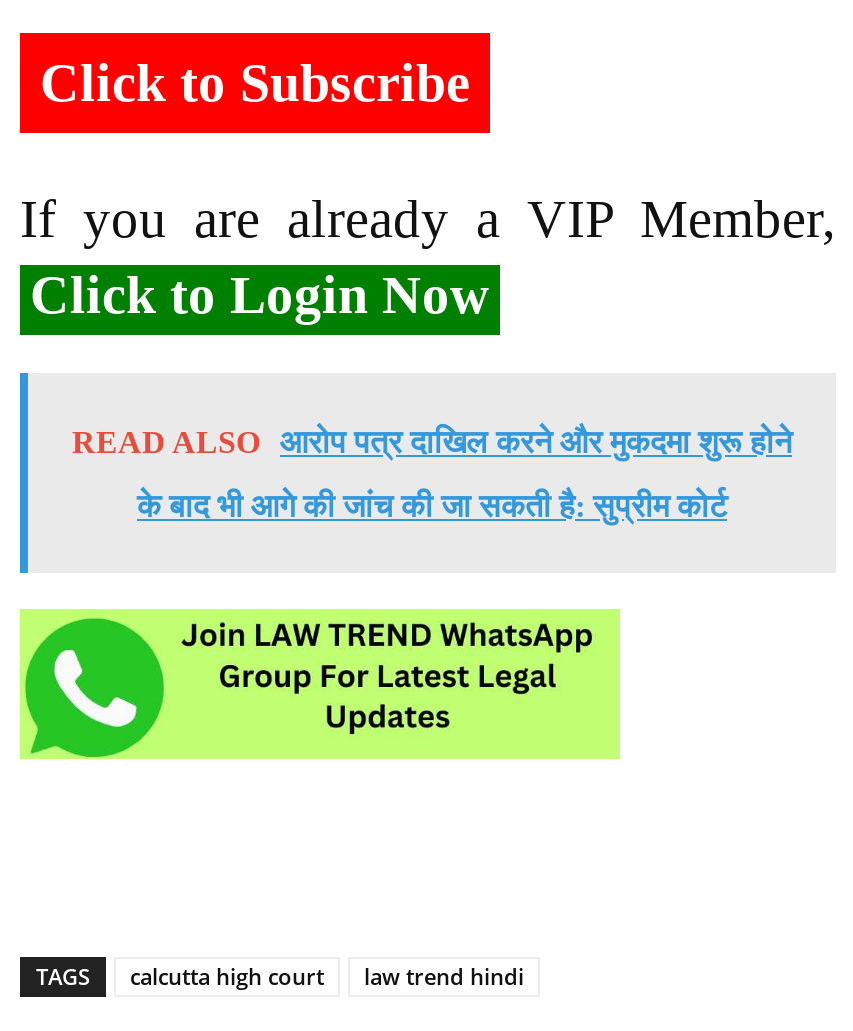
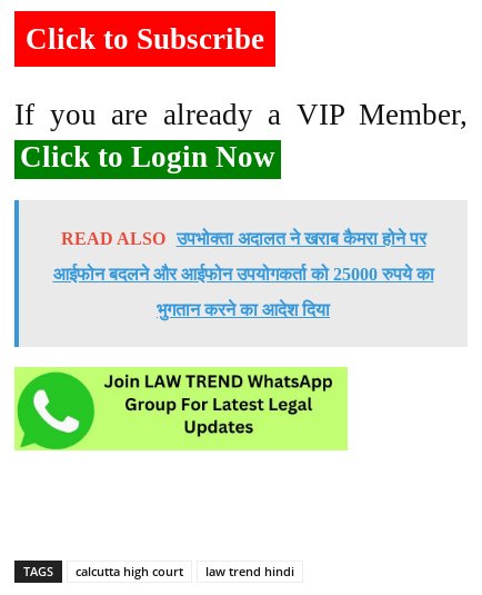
[72,425,792,523] READ ALSO आरोप पत्र दाखिल करने और मुकदमा शुरू होने | के बाद भी आगे की जांच की जा सकती है: सुप्रीम कोर्ट -> [53,229,434,319] READ ALSO उपभोक्ता अदालत ने खराब कैमरा होने पर | आईफोन बदलने और आईफोन उपयोगकर्ता को 25000 रुपये का | भुगतान करने का आदेश दिया

